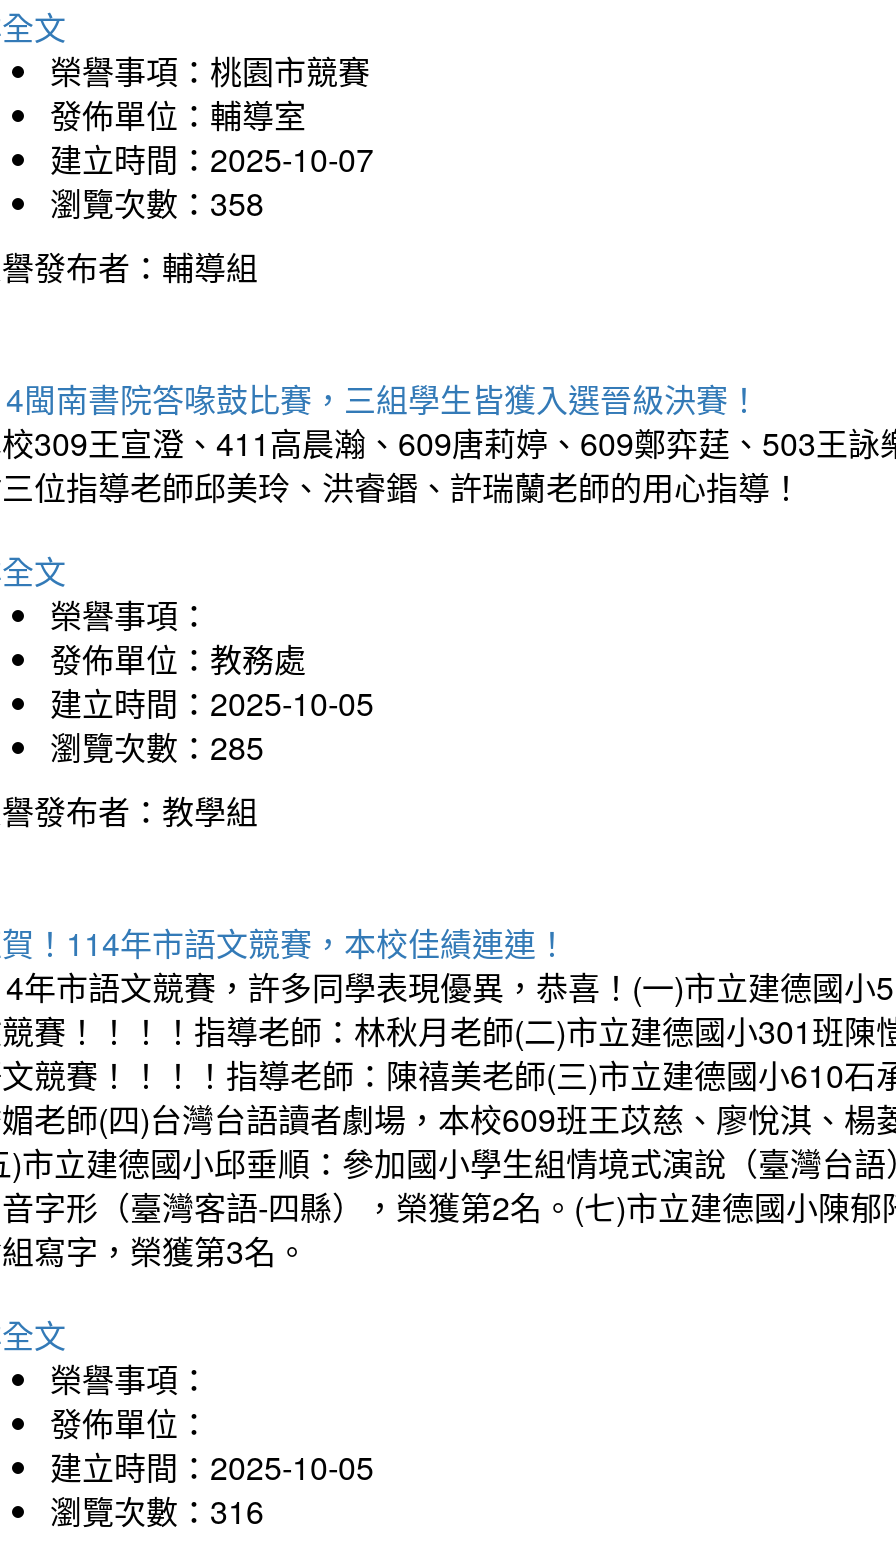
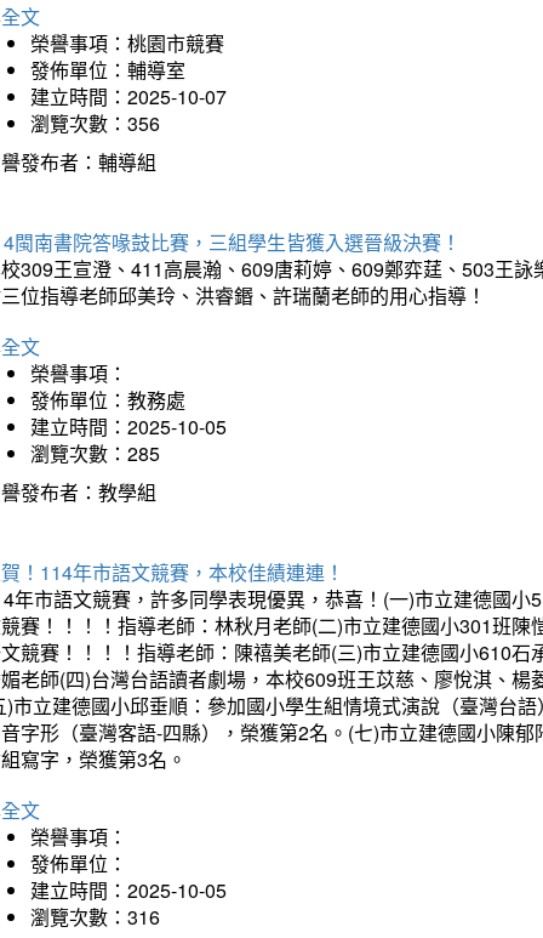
[50,180,264,226] 瀏覽次數：358 -> [30,109,160,137] 瀏覽次數：356

